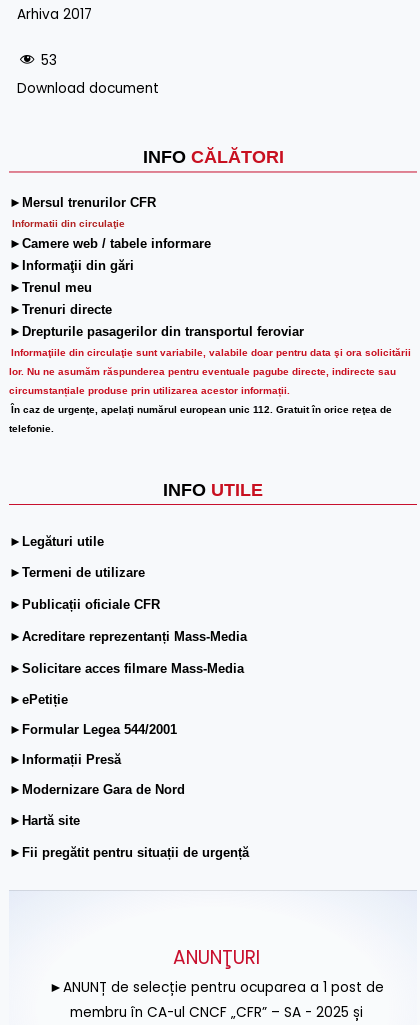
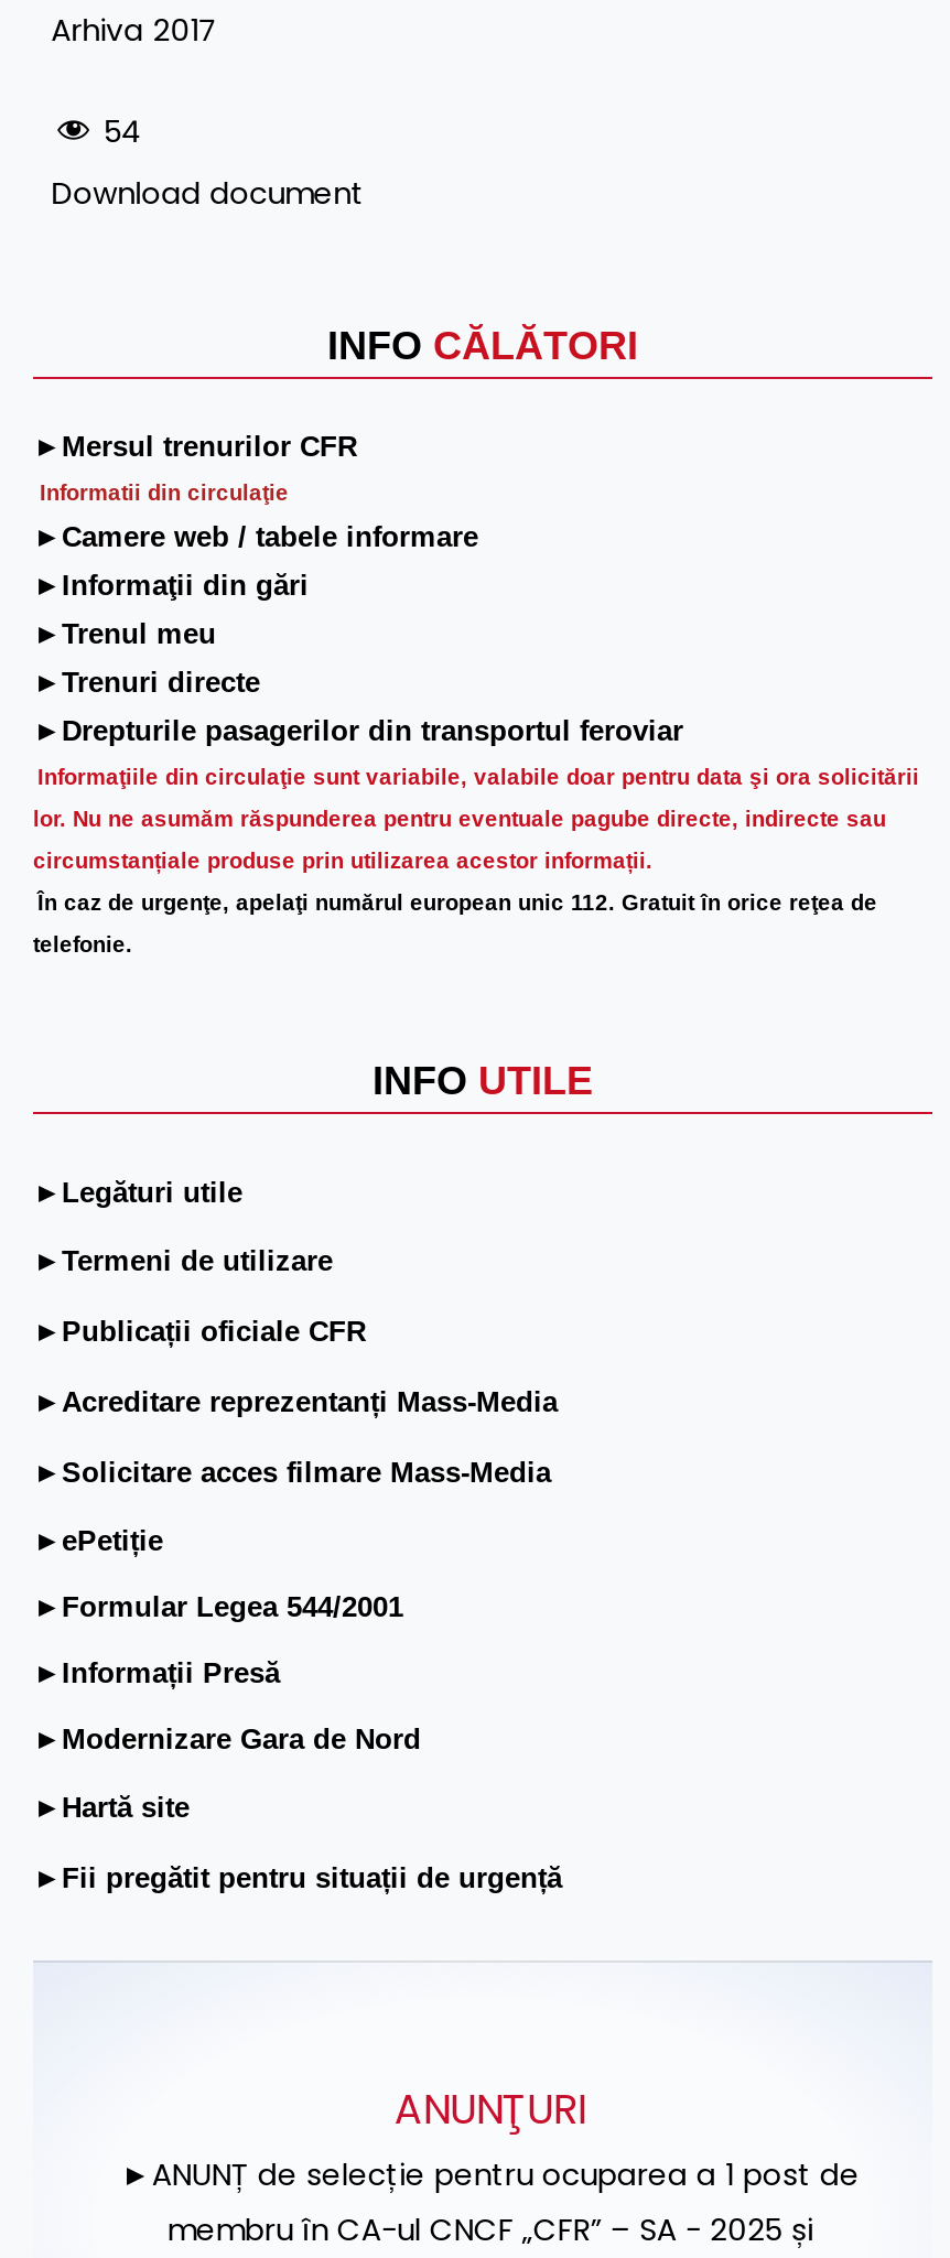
[41,51,57,70] 53 -> [104,111,144,153] 54

